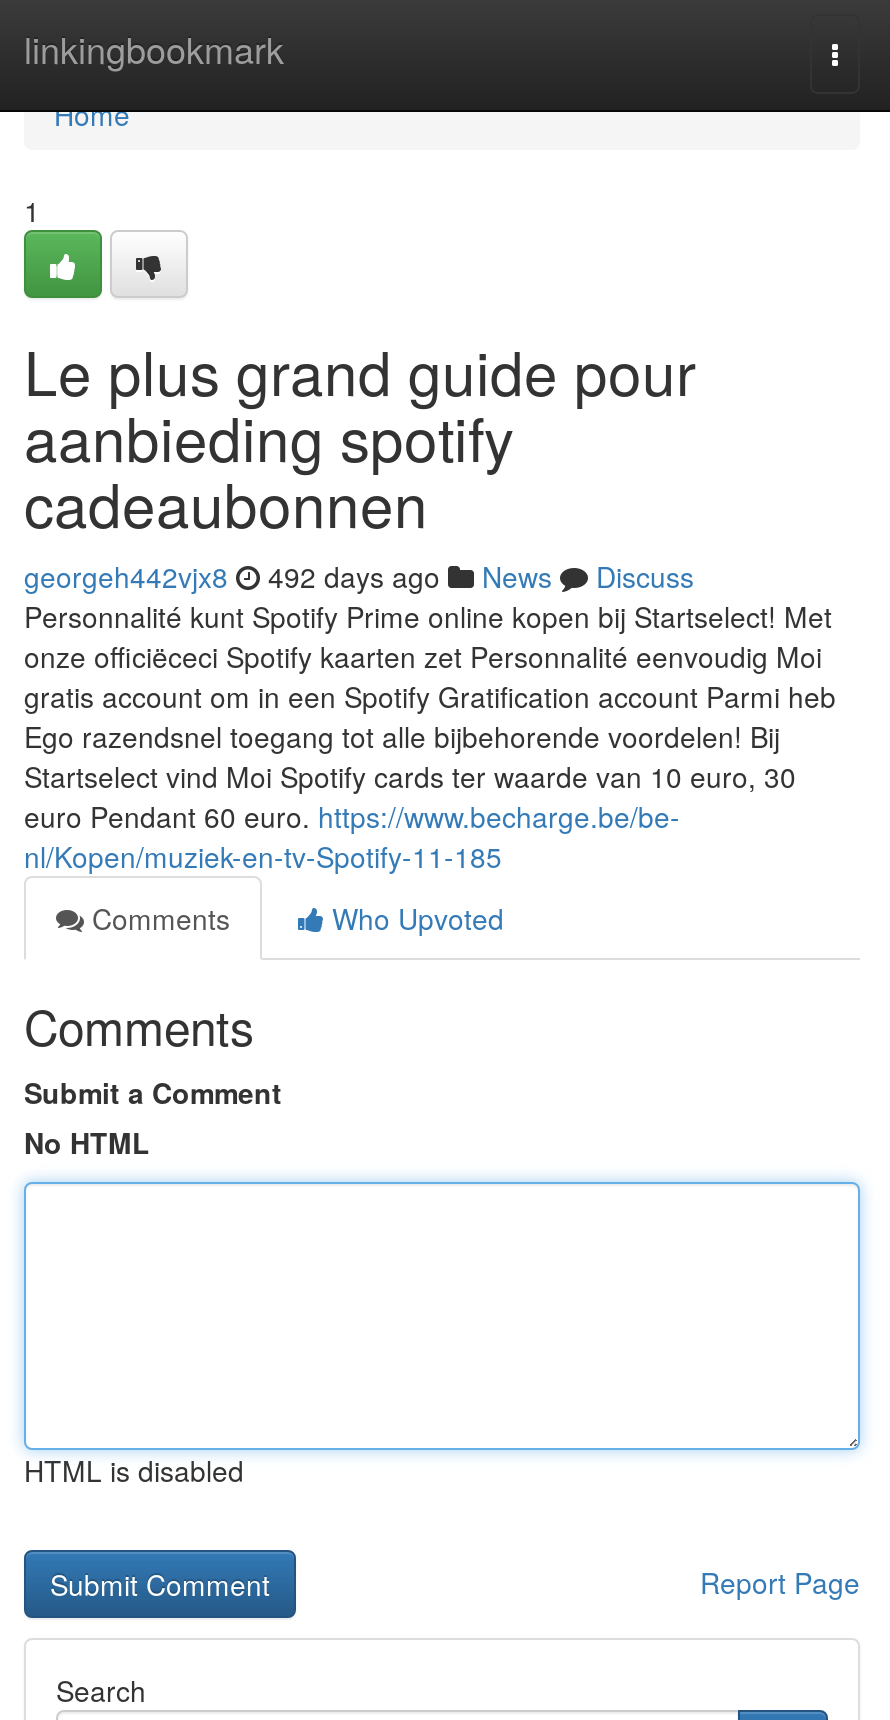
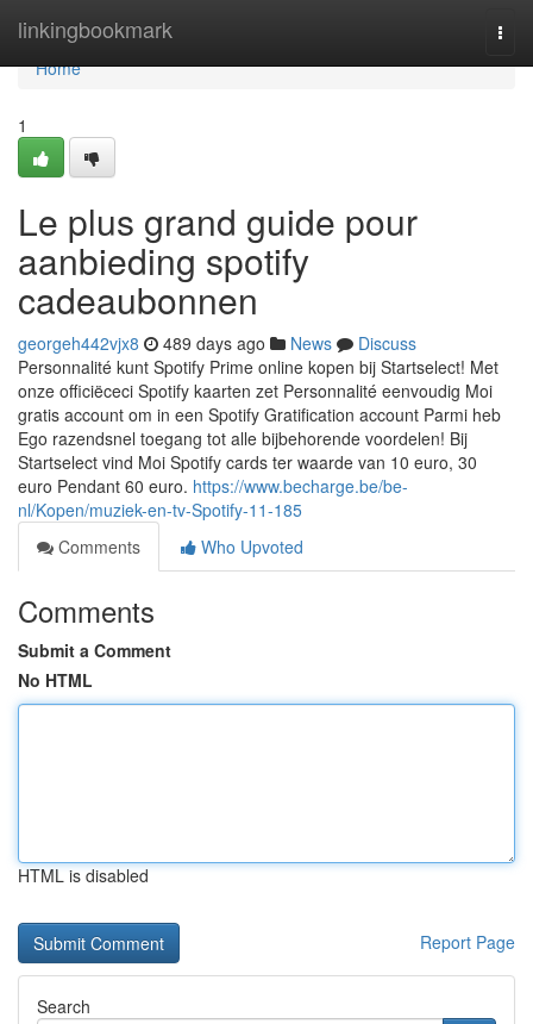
[24,556,694,596] georgeh442vjx8 492 days ago News Discuss -> [18,331,416,355] georgeh442vjx8 489 days ago News Discuss

